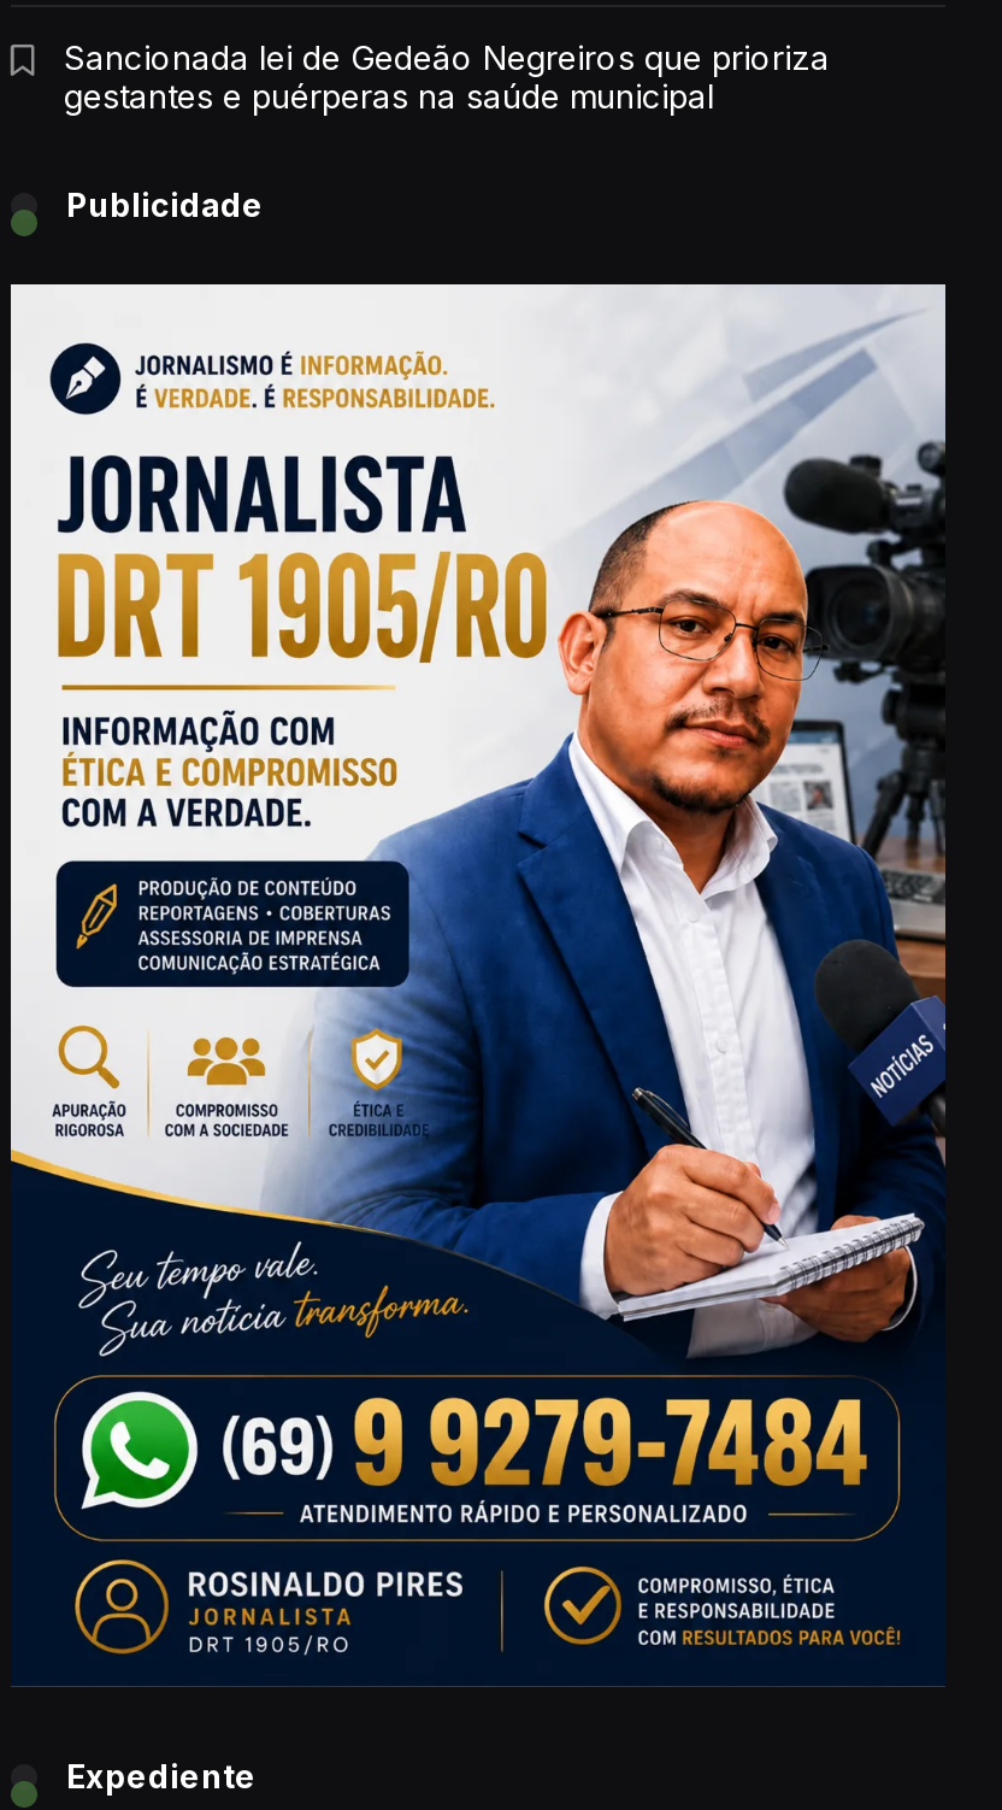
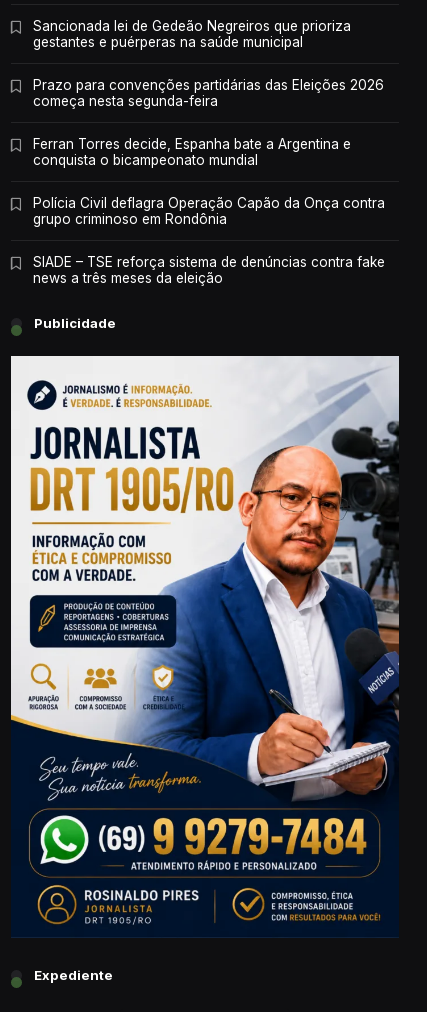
none -> [33,77,385,286] Prazo para convenções partidárias das Eleições 2026 | começa nesta segunda-feira | Ferran Torres decide, Espanha bate a Argentina e | conquista o bicampeonato mundial | Polícia Civil deflagra Operação Capão da Onça contra | grupo criminoso em Rondônia | SIADE – TSE reforça sistema de denúncias contra fake | news a três meses da eleição

